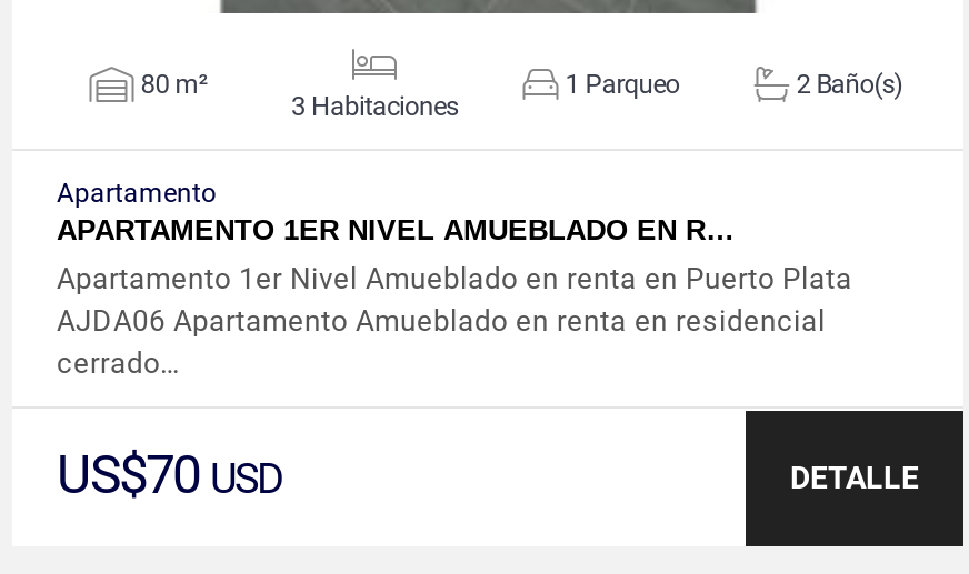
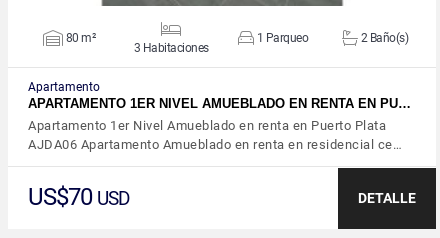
[57,213,735,246] APARTAMENTO 1ER NIVEL AMUEBLADO EN R… -> [28,96,411,111] APARTAMENTO 1ER NIVEL AMUEBLADO EN RENTA EN PU…
[57,304,826,380] AJDA06 Apartamento Amueblado en renta en residencial | cerrado… -> [28,137,402,152] AJDA06 Apartamento Amueblado en renta en residencial ce…

